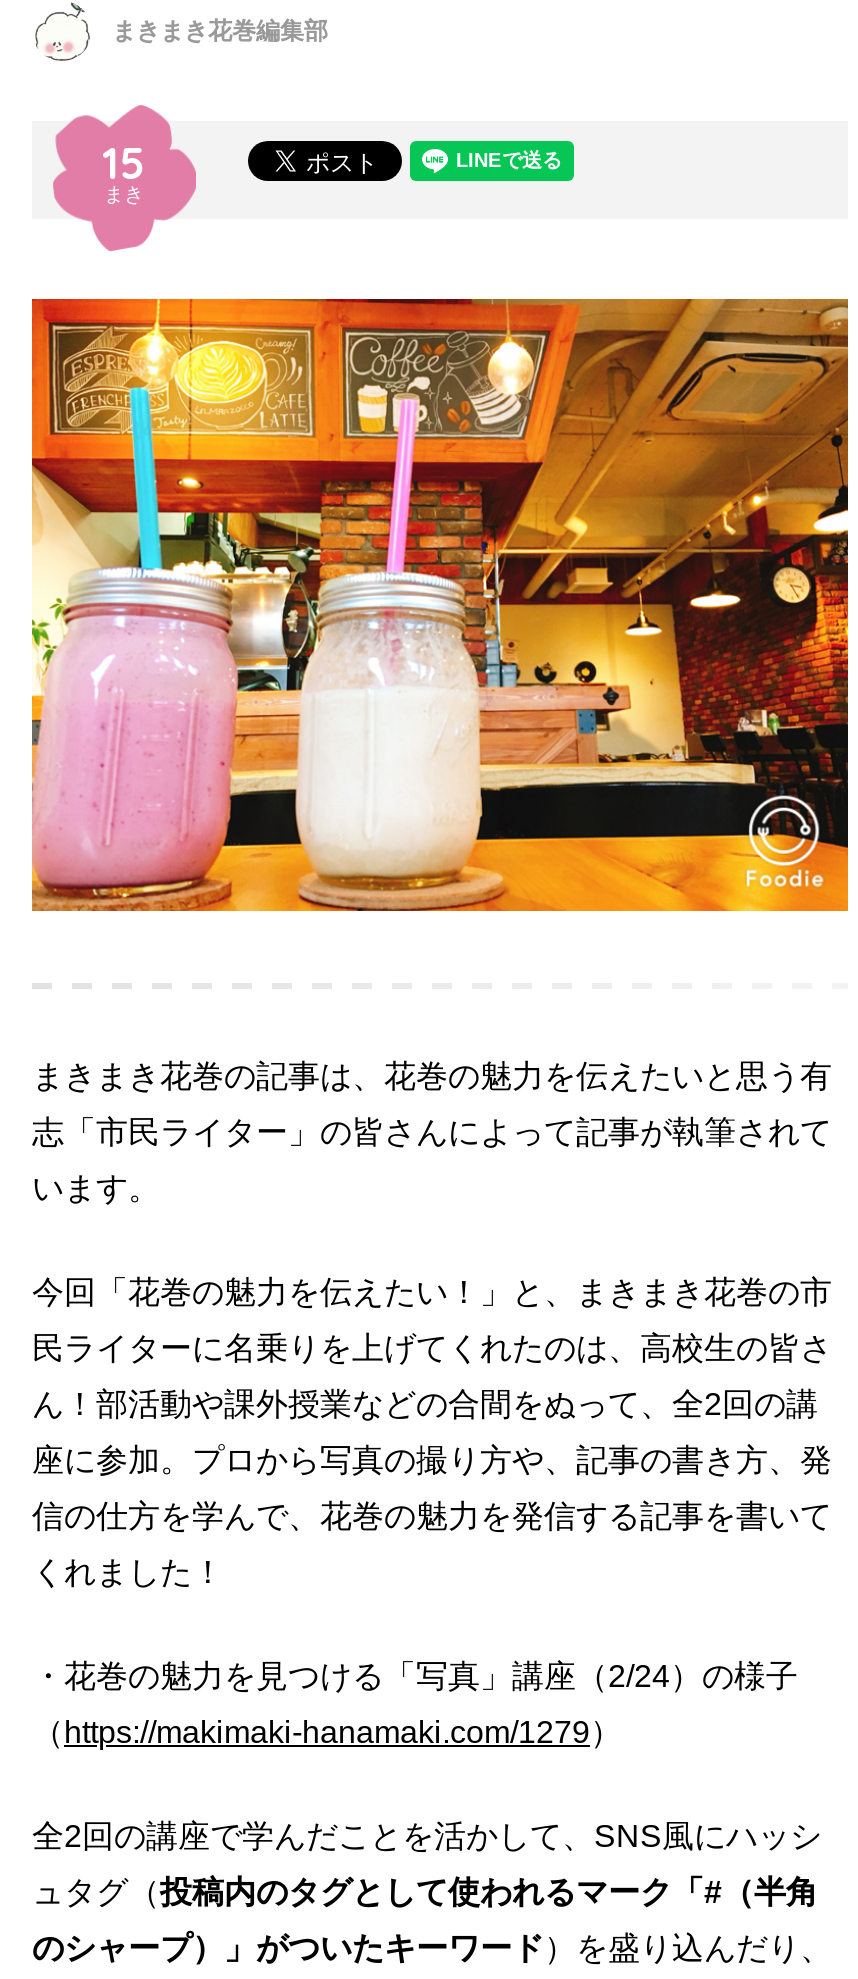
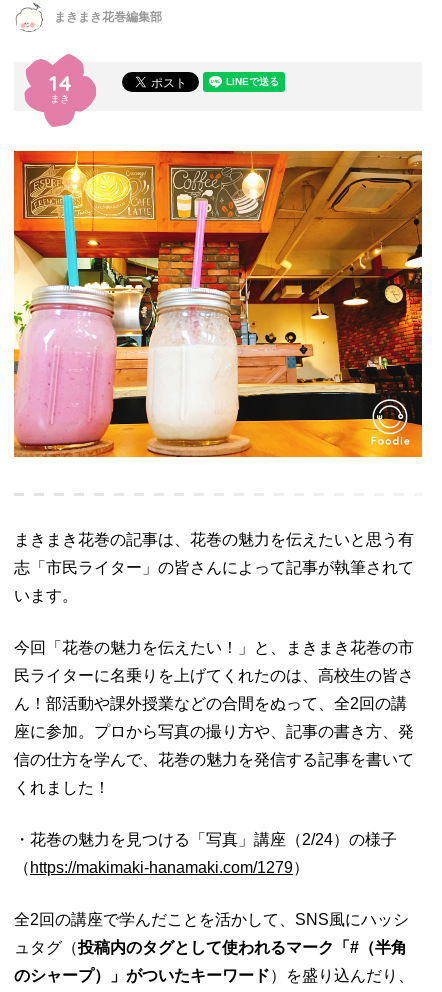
[102,134,146,190] 15 -> [48,68,71,96] 14

